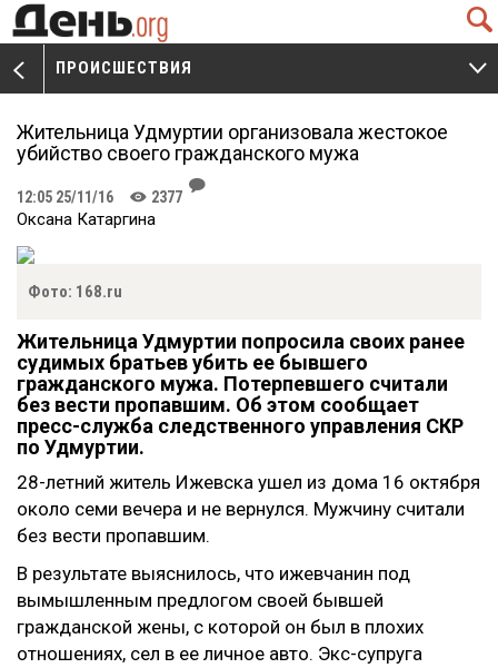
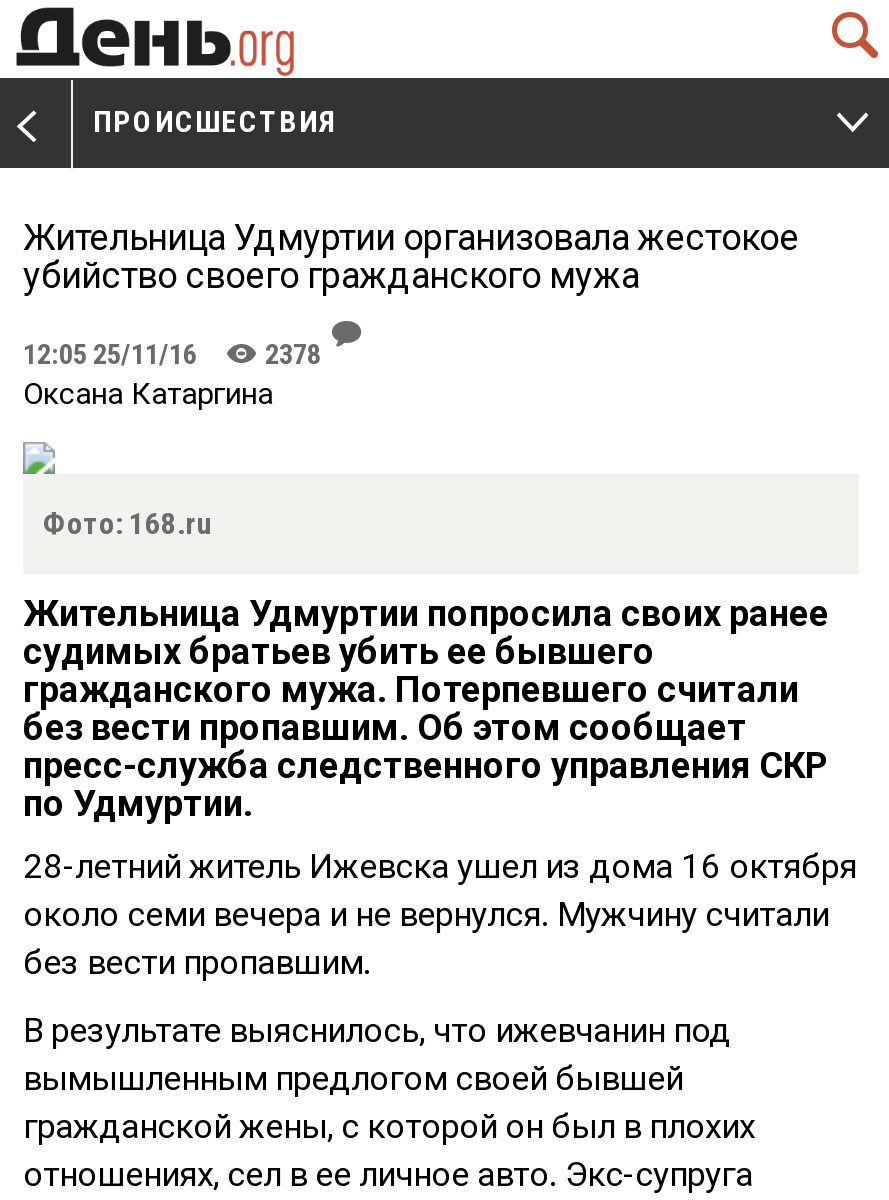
[17,188,182,206] 12:05 25/11/16 K 2377 -> [23,338,321,370] 12:05 25/11/16 K 2378

